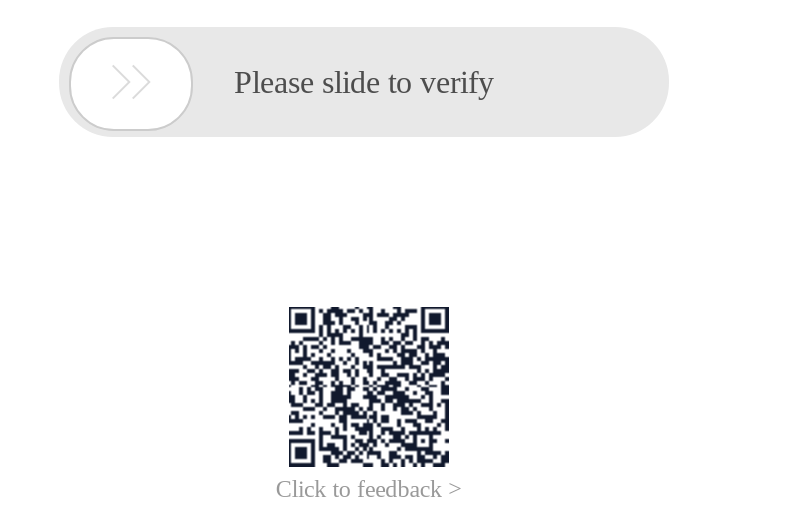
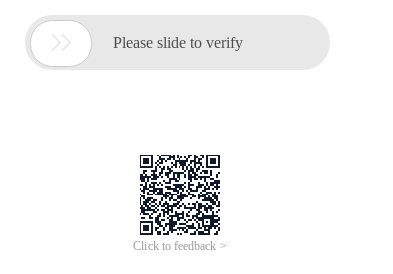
[289,305,451,469] [image] -> [139,154,221,236] [image]

